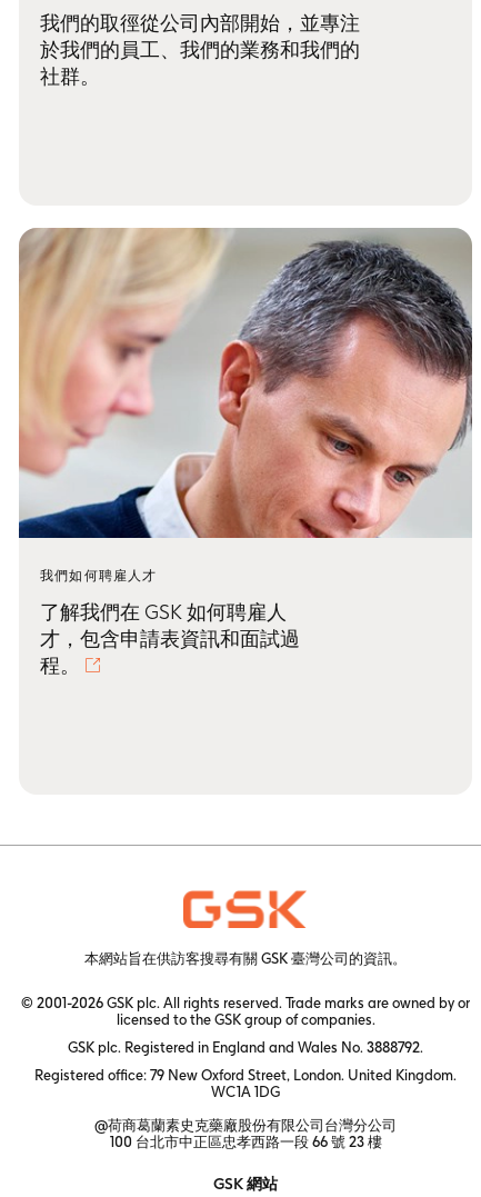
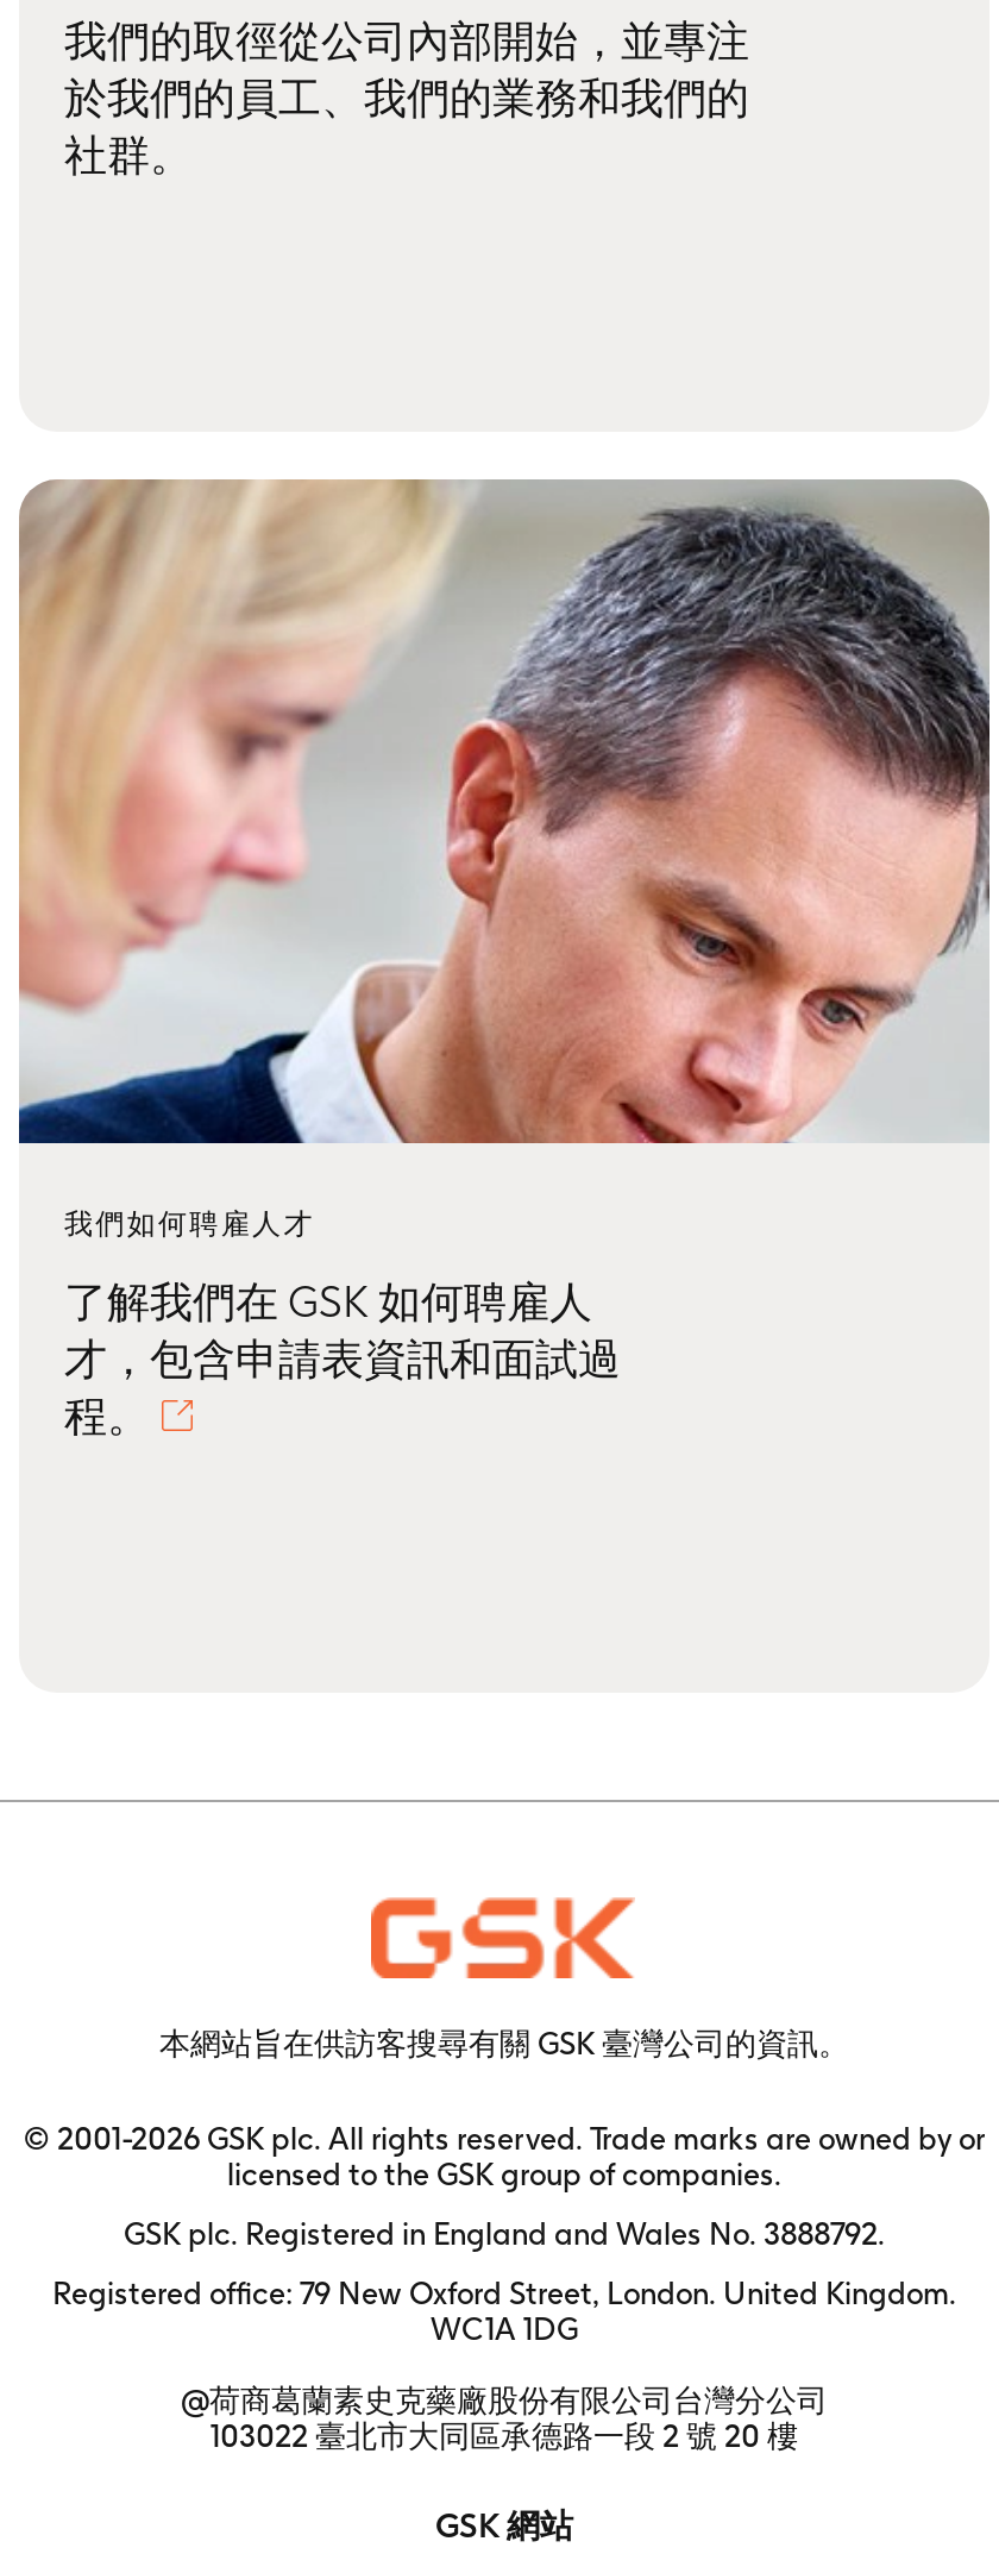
[109,1134,382,1150] 100 台北市中正區忠孝西路一段 66 號 23 樓 -> [211,2418,798,2454] 103022 臺北市大同區承德路一段 2 號 20 樓

